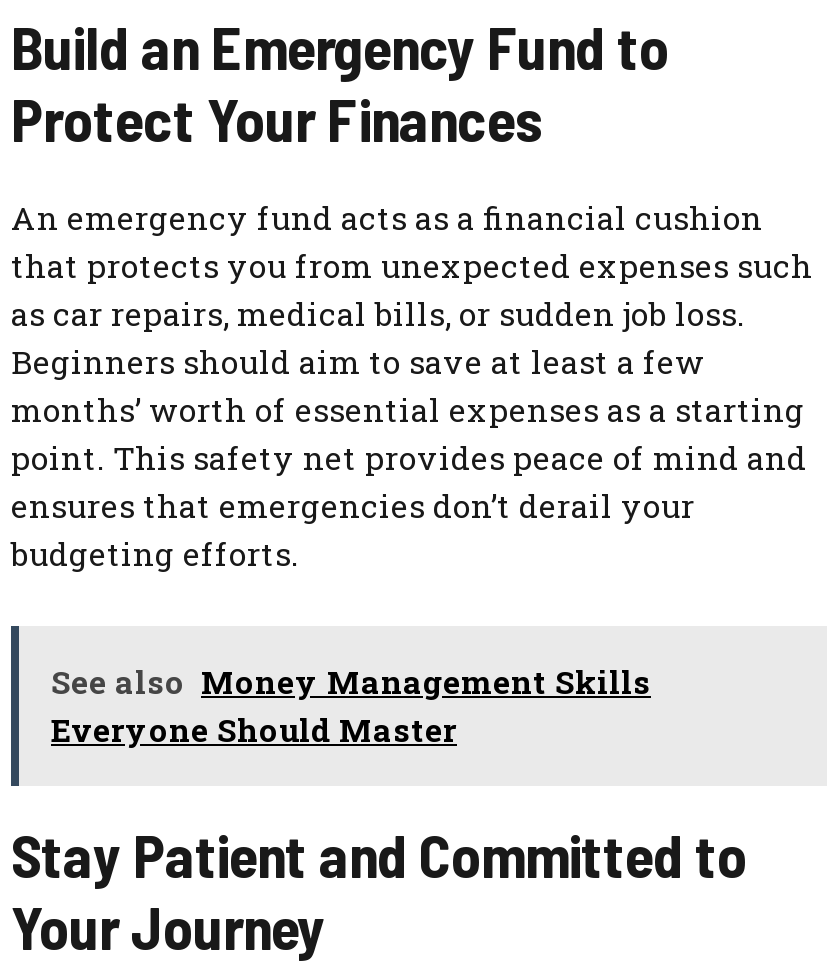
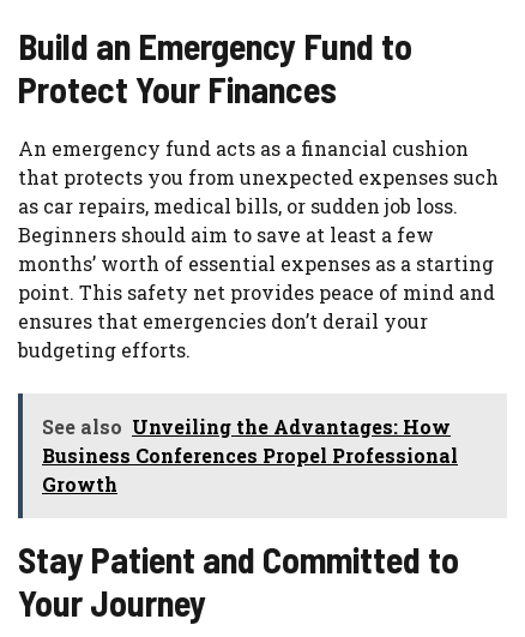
[51,660,651,750] See also Money Management Skills | Everyone Should Master -> [42,414,458,497] See also Unveiling the Advantages: How | Business Conferences Propel Professional | Growth

